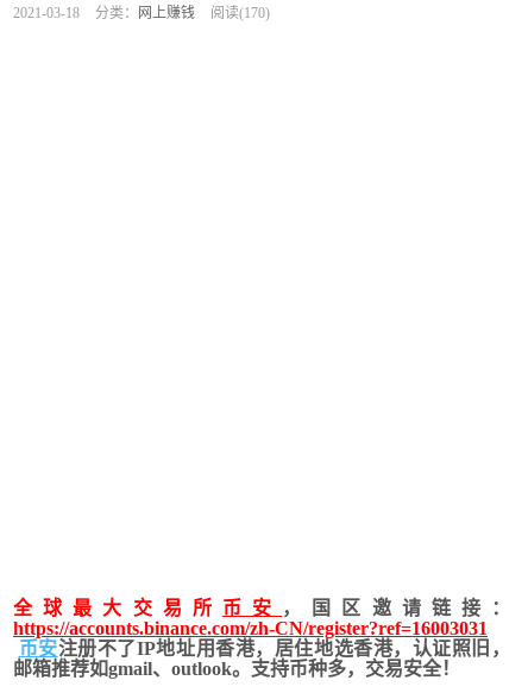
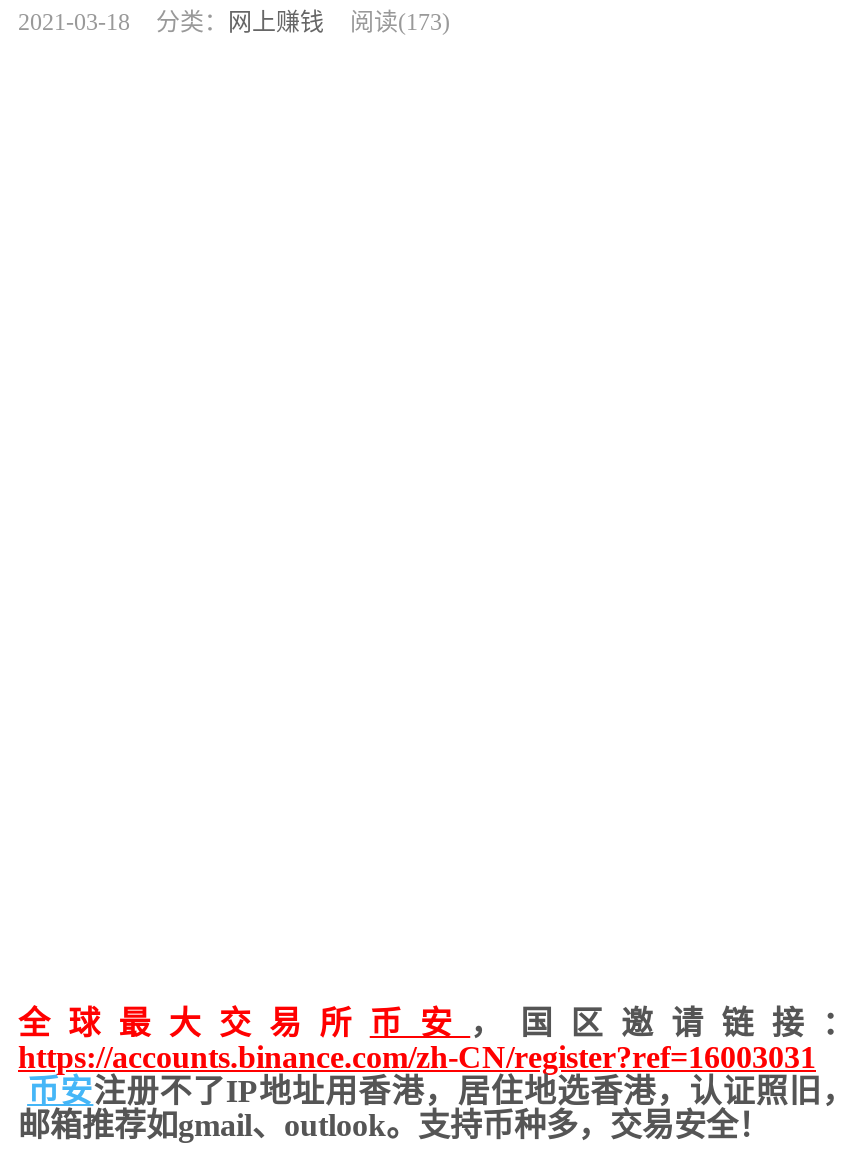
[13,5,270,21] 2021-03-18 分类：网上赚钱 阅读(170) -> [18,8,450,36] 2021-03-18 分类：网上赚钱 阅读(173)

